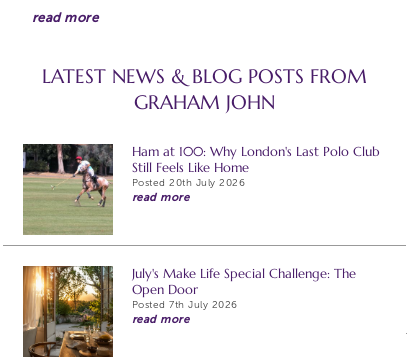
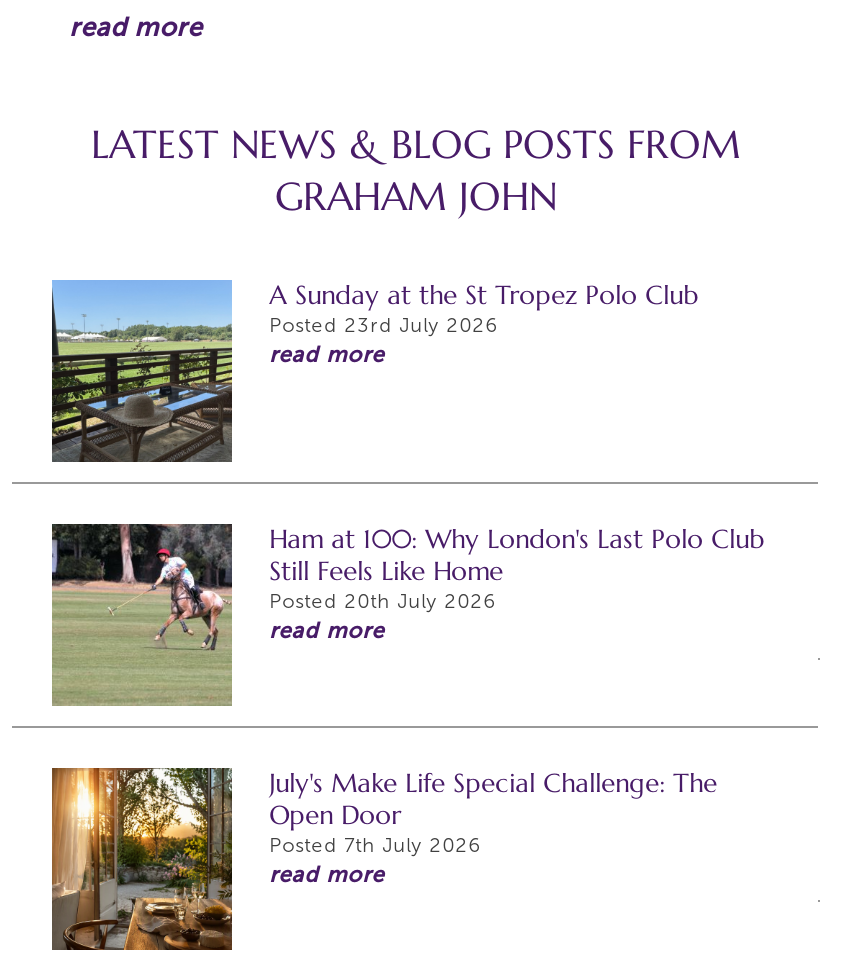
none -> [50,278,699,464] [image] | A Sunday at the St Tropez Polo Club | Posted 23rd July 2026 | read more

